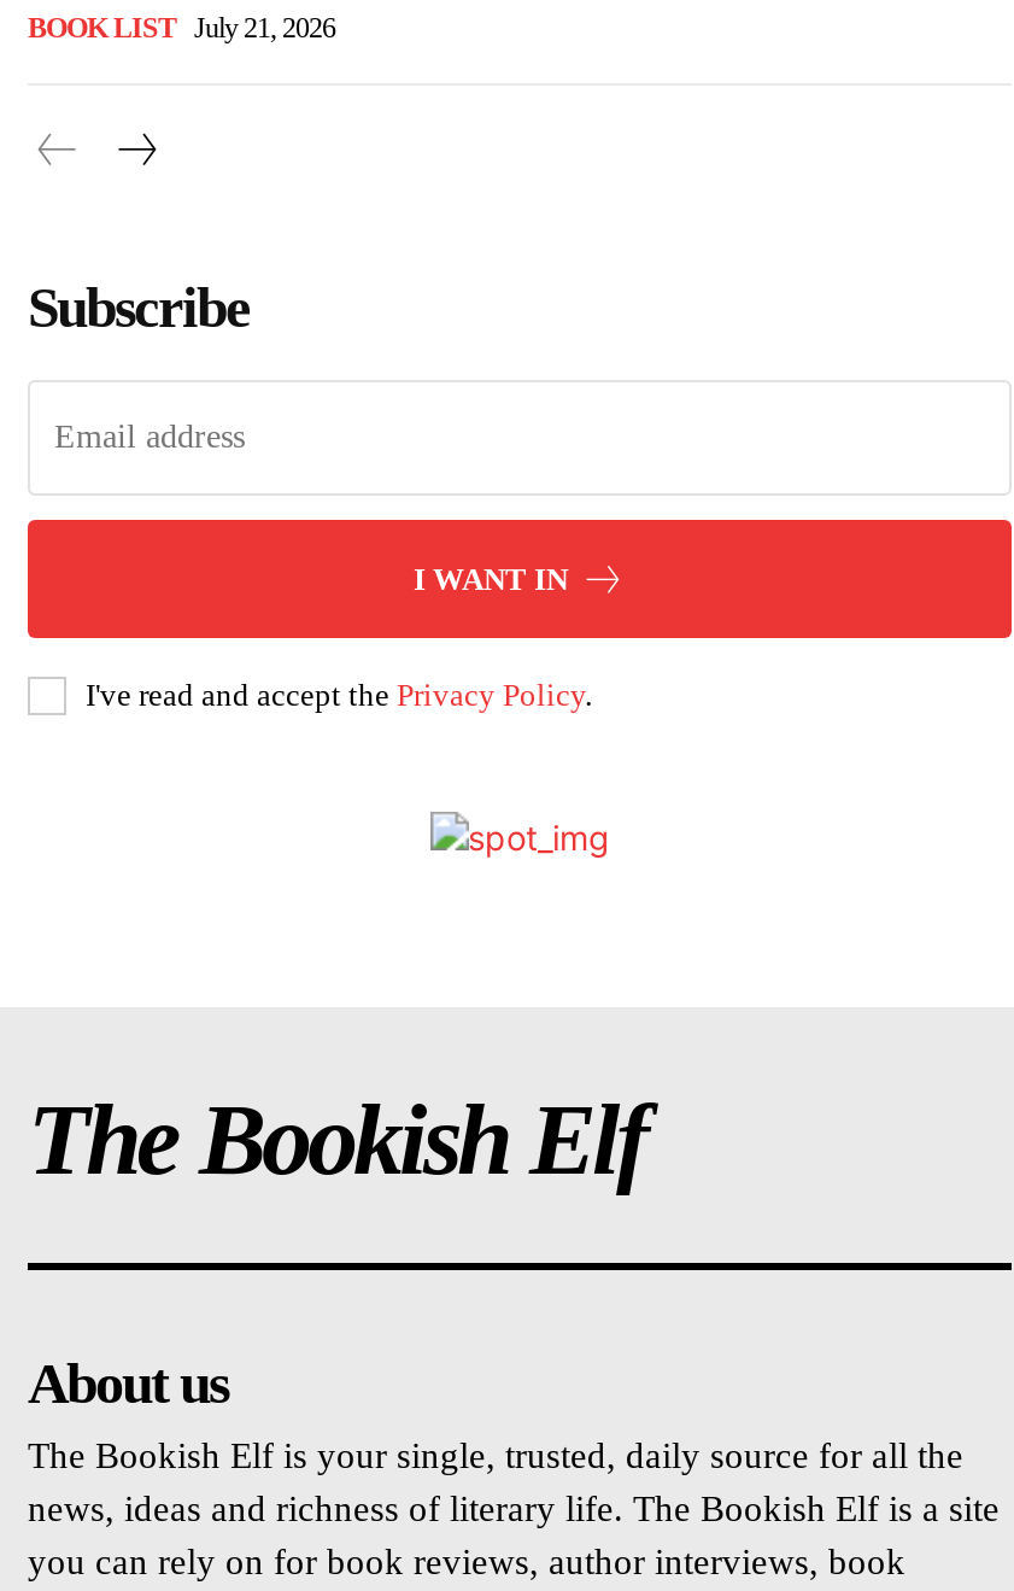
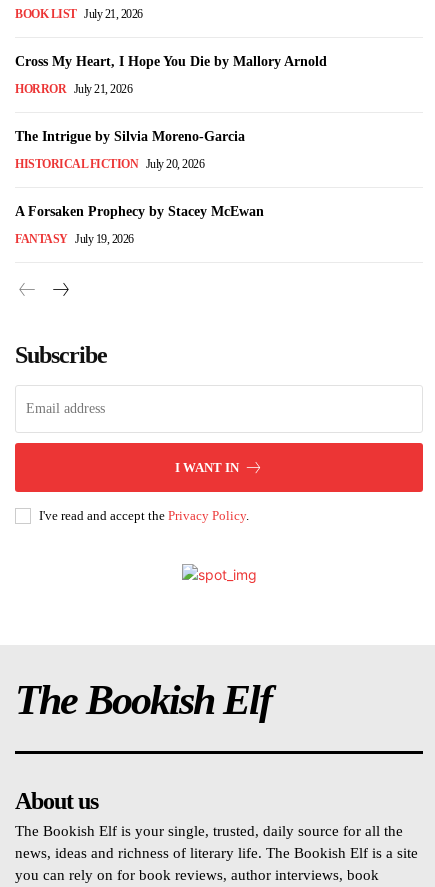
none -> [15,54,327,246] Cross My Heart, I Hope You Die by Mallory Arnold | HORROR July 21, 2026 | The Intrigue by Silvia Moreno-Garcia | HISTORICAL FICTION July 20, 2026 | A Forsaken Prophecy by Stacey McEwan | FANTASY July 19, 2026

